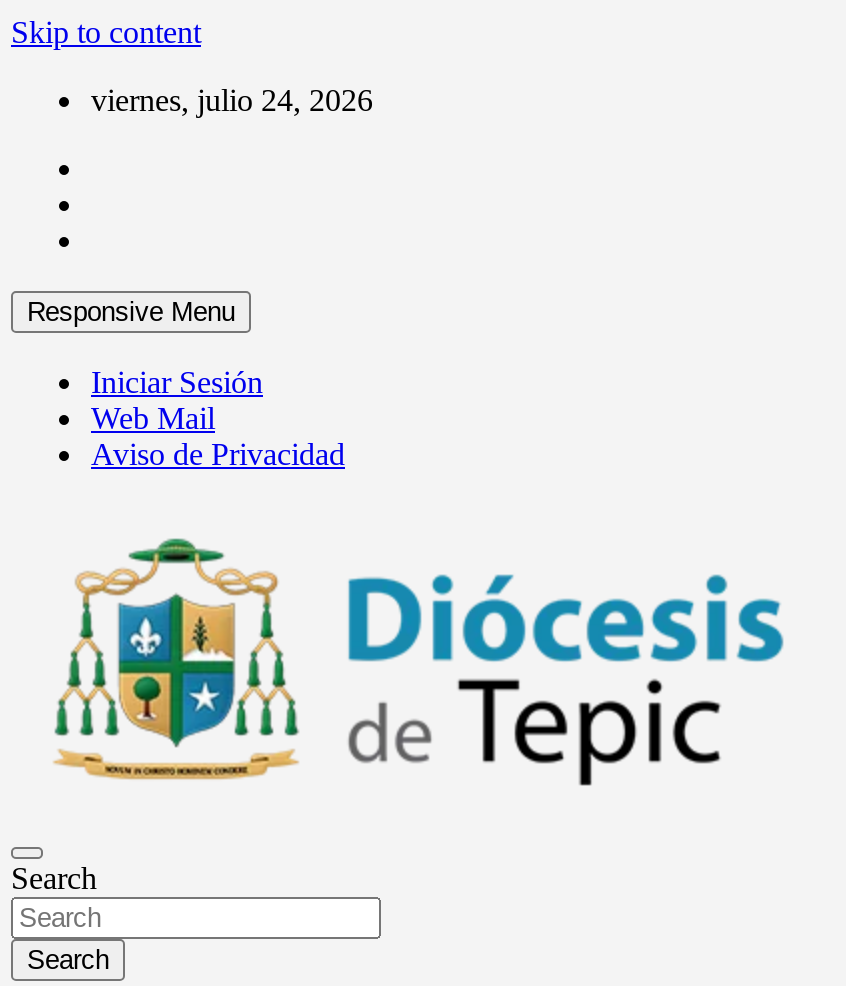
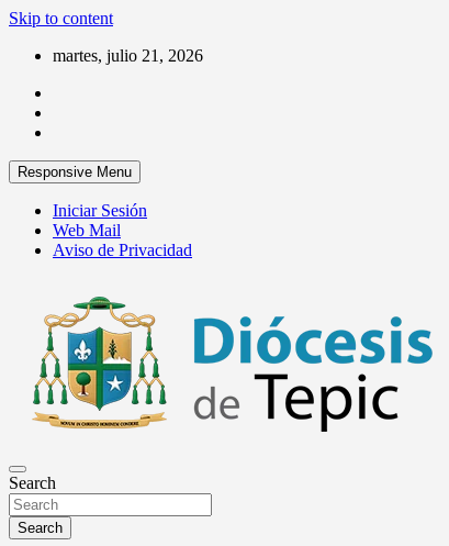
[91,83,373,117] viernes, julio 24, 2026 -> [53,46,203,65] martes, julio 21, 2026

